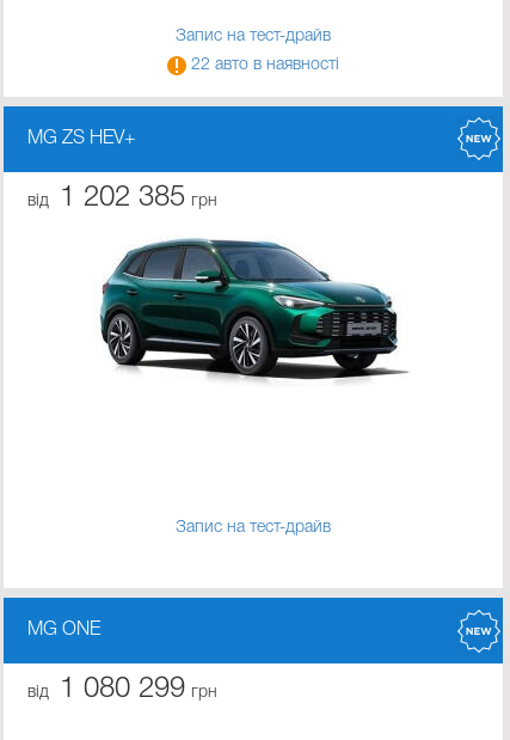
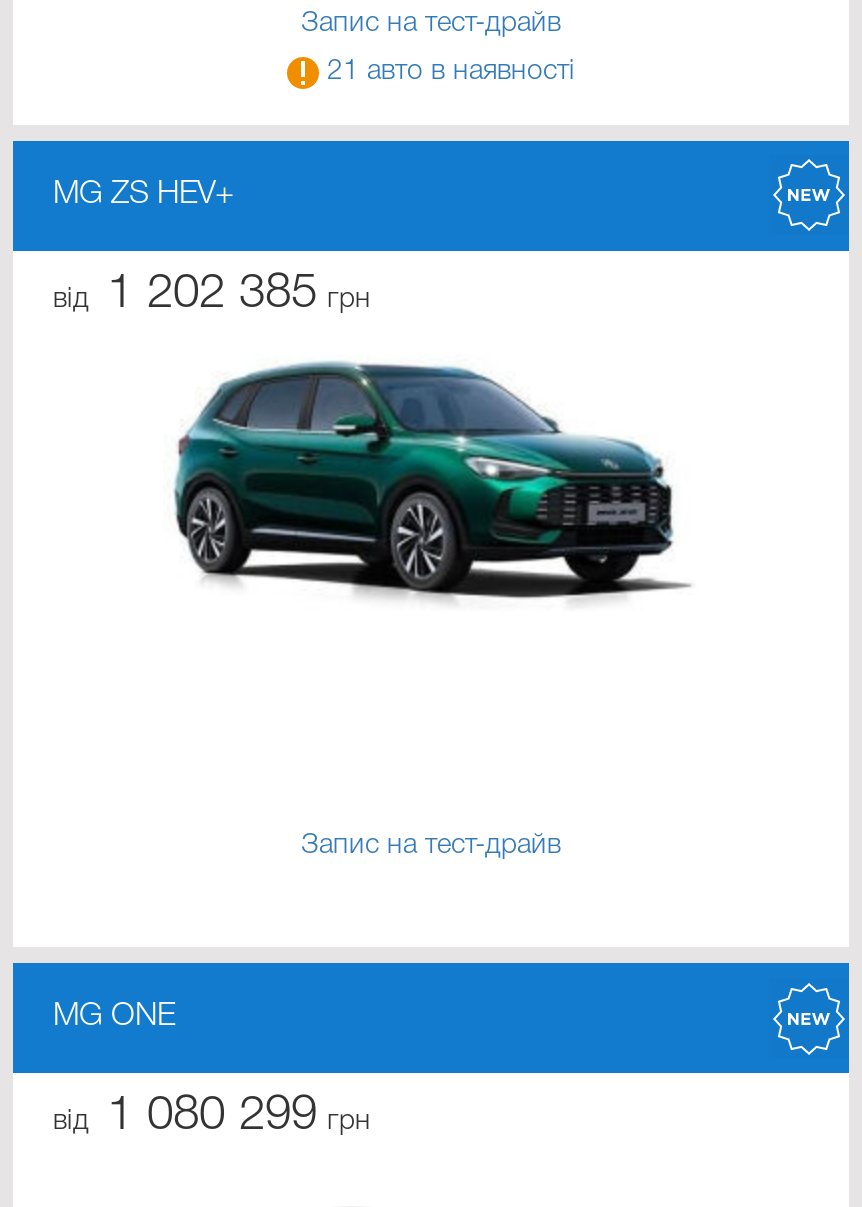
[191,57,339,73] 22 авто в наявності -> [327,59,575,85] 21 авто в наявності

